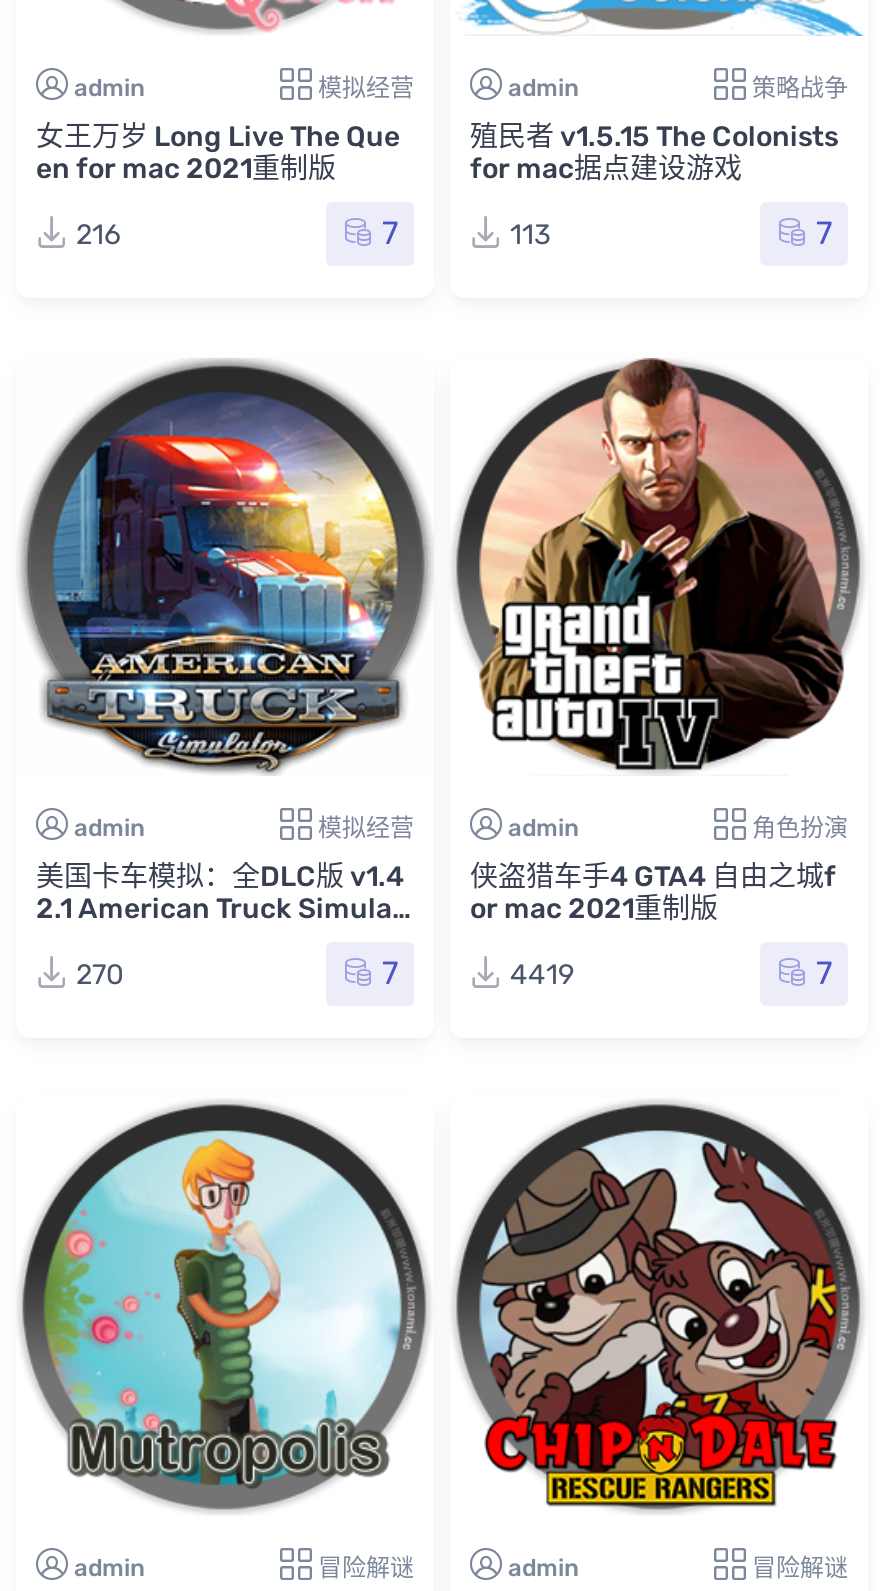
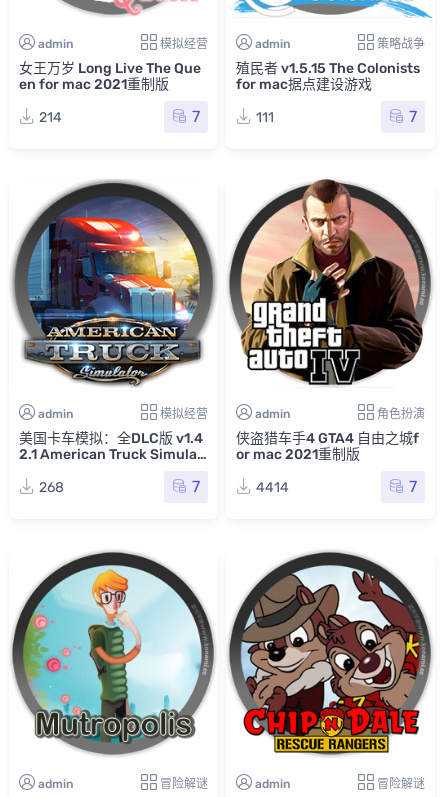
[76,217,120,251] 216 -> [39,108,62,125] 214
[510,217,550,251] 113 -> [256,108,274,125] 111
[76,957,124,991] 270 -> [39,478,64,495] 268
[510,957,574,991] 4419 -> [256,478,289,495] 4414

